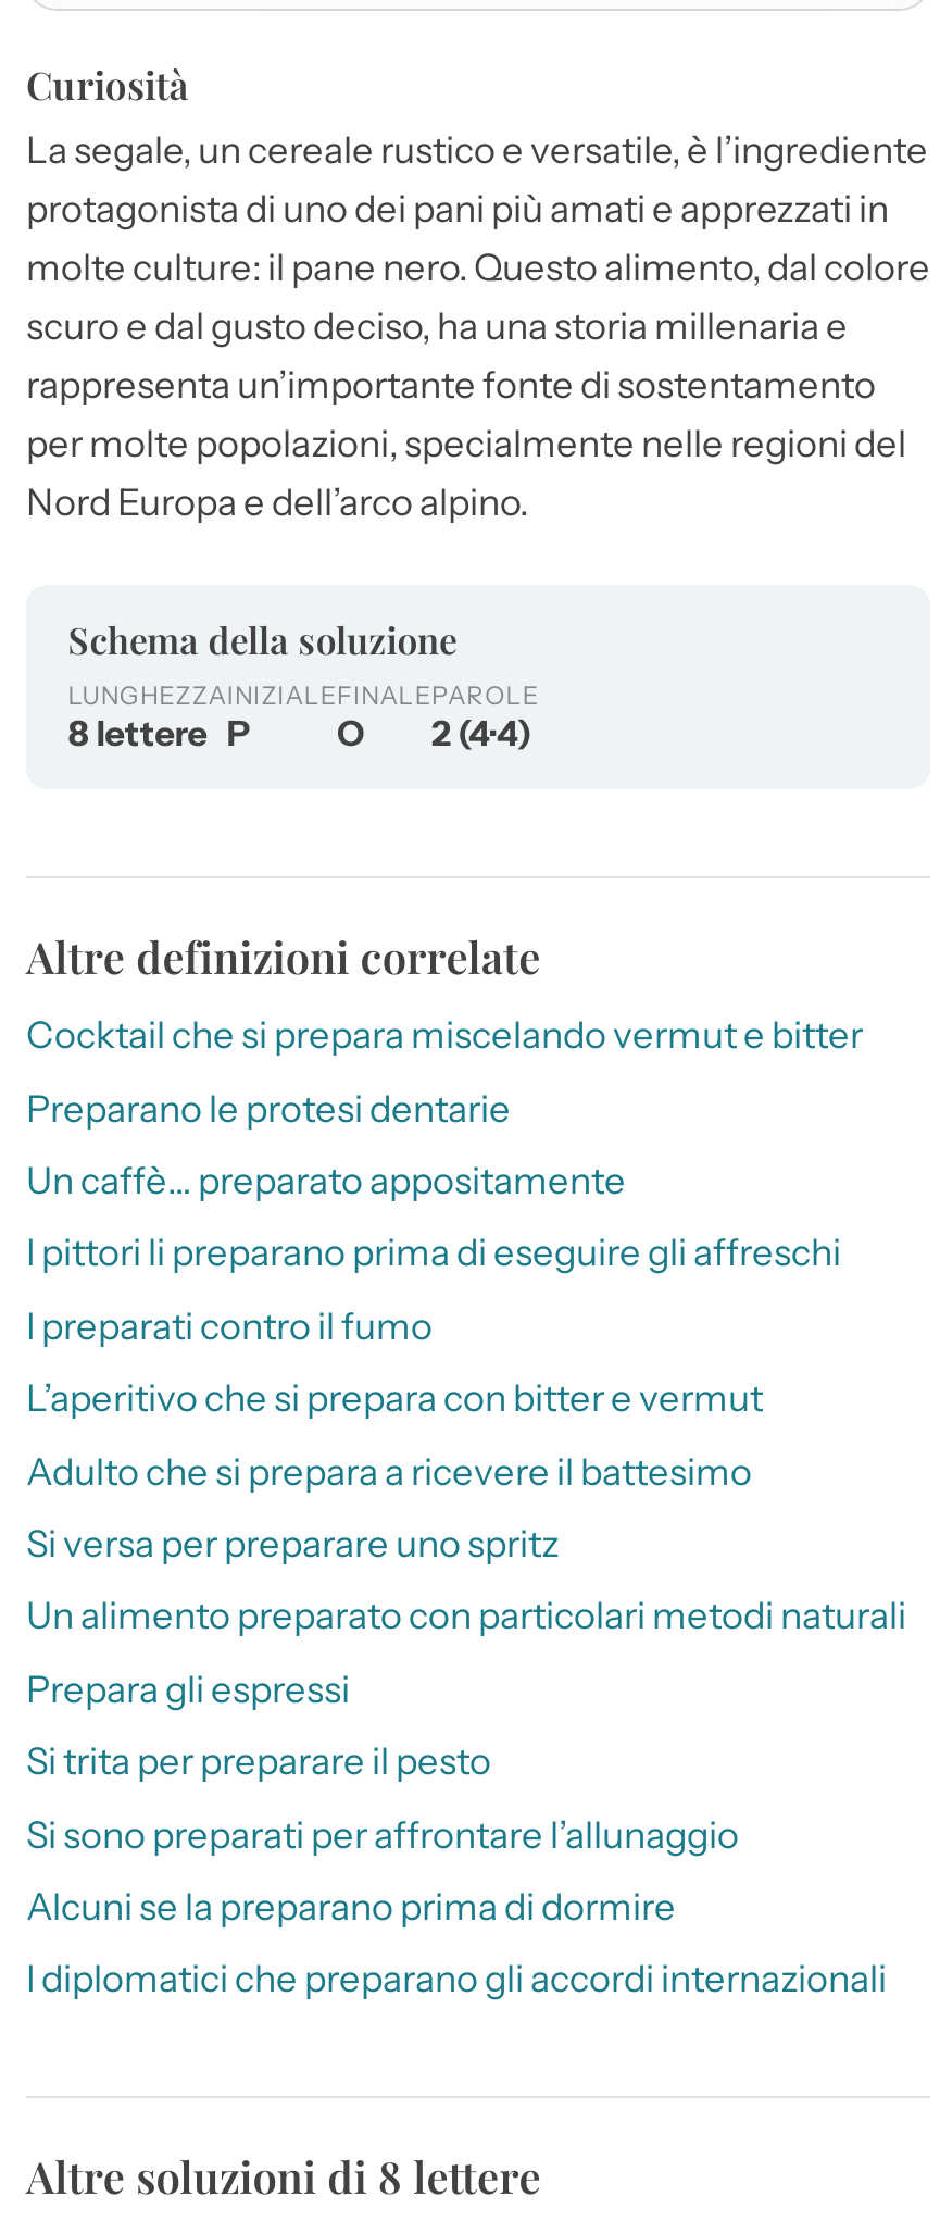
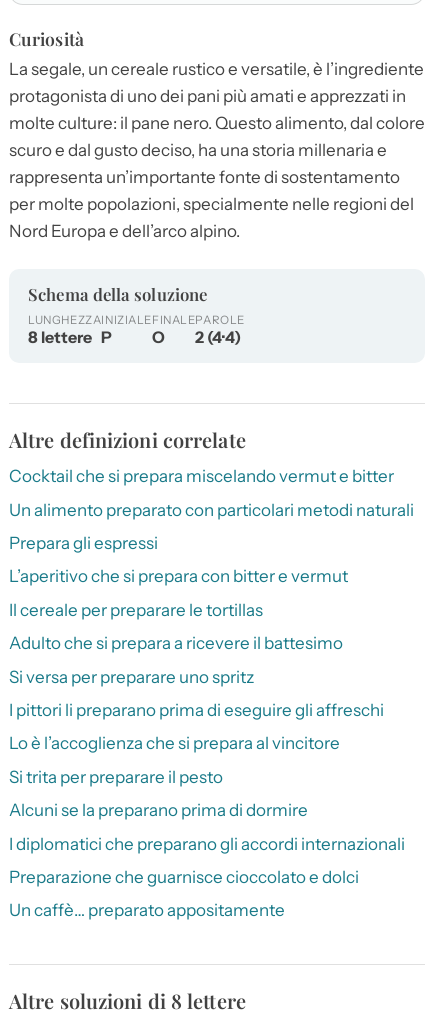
[26,1086,511,1348] Preparano le protesi dentarie | I preparati contro il fumo -> none
moved [26,1159,626,1203] -> [9,900,285,920]: Un caffè… preparato appositamente
moved [26,1232,841,1565] -> [9,633,384,720]: Adulto che si prepara a ricevere il battesimo | Si versa per preparare uno spritz | I pittori li preparano prima di eseguire gli affreschi
moved [26,1377,763,1420] -> [9,566,348,586]: L’aperitivo che si prepara con bitter e vermut
moved [26,1595,906,1711] -> [9,500,414,553]: Un alimento preparato con particolari metodi naturali | Prepara gli espressi
none -> [9,600,340,753] Il cereale per preparare le tortillas | Lo è l’accoglienza che si prepara al vincitore
moved [26,1740,491,1783] -> [9,767,223,787]: Si trita per preparare il pesto
[26,1812,739,1856] Si sono preparati per affrontare l’allunaggio -> none
moved [26,1885,887,2001] -> [9,800,405,854]: Alcuni se la preparano prima di dormire | I diplomatici che preparano gli accordi internazionali
none -> [9,867,359,887] Preparazione che guarnisce cioccolato e dolci

